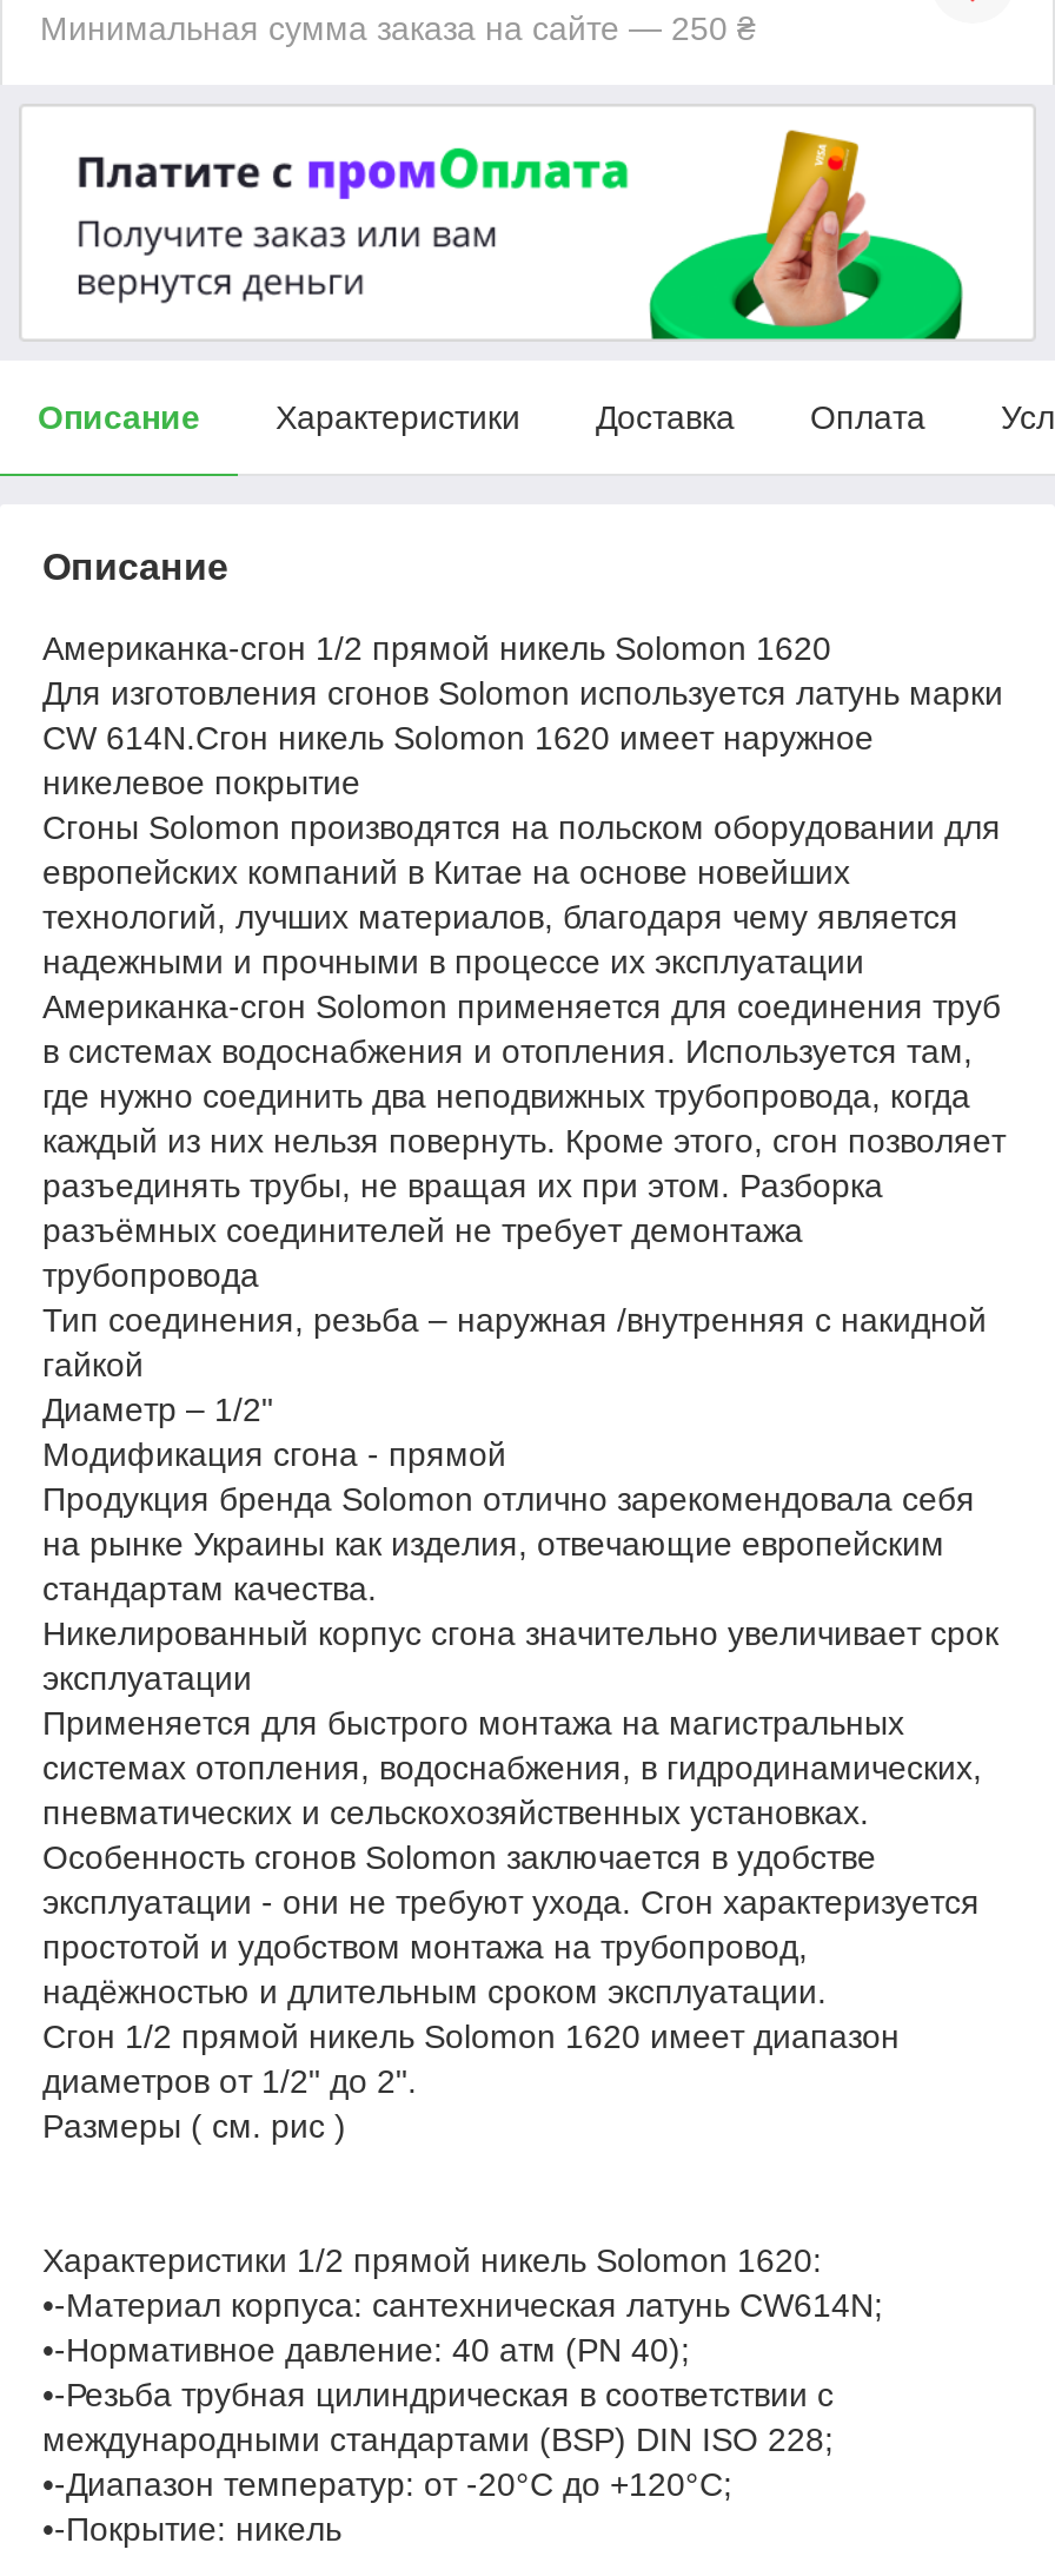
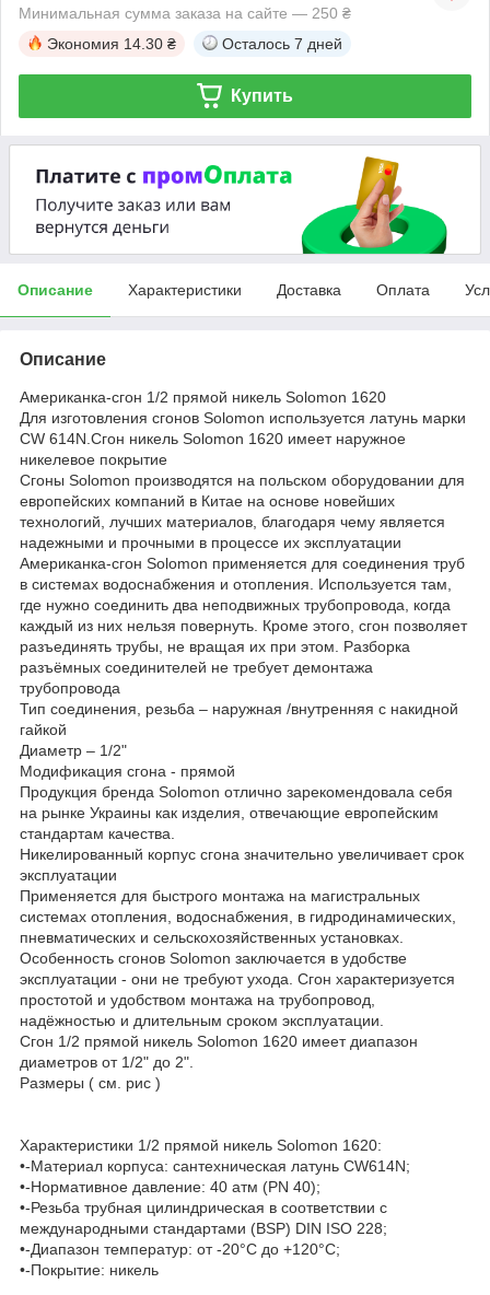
none -> [47,35,342,105] Экономия 14.30 ₴ | Осталось 7 дней | Купить

